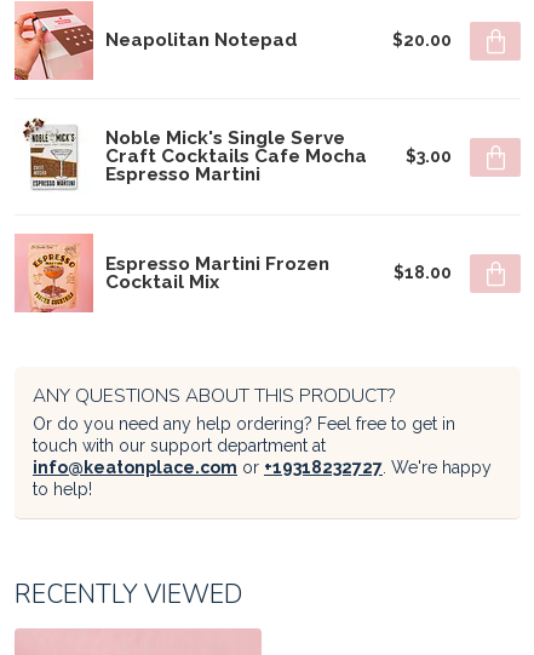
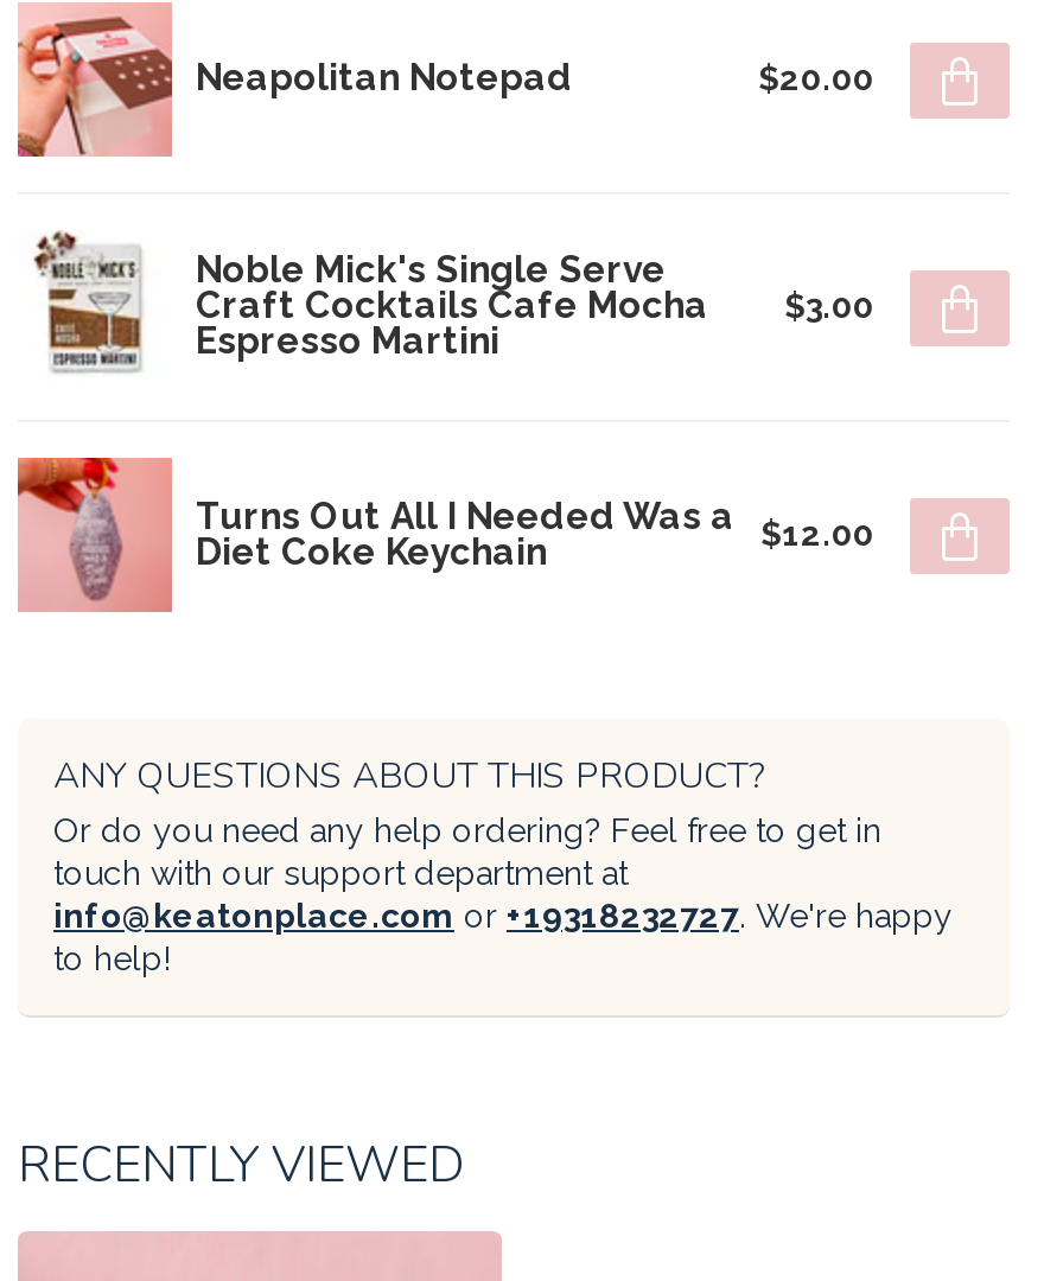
[15,234,452,314] [image] | Espresso Martini Frozen | Cocktail Mix | $18.00 -> [15,455,874,612] [image] | Turns Out All I Needed Was a | Diet Coke Keychain | $12.00

